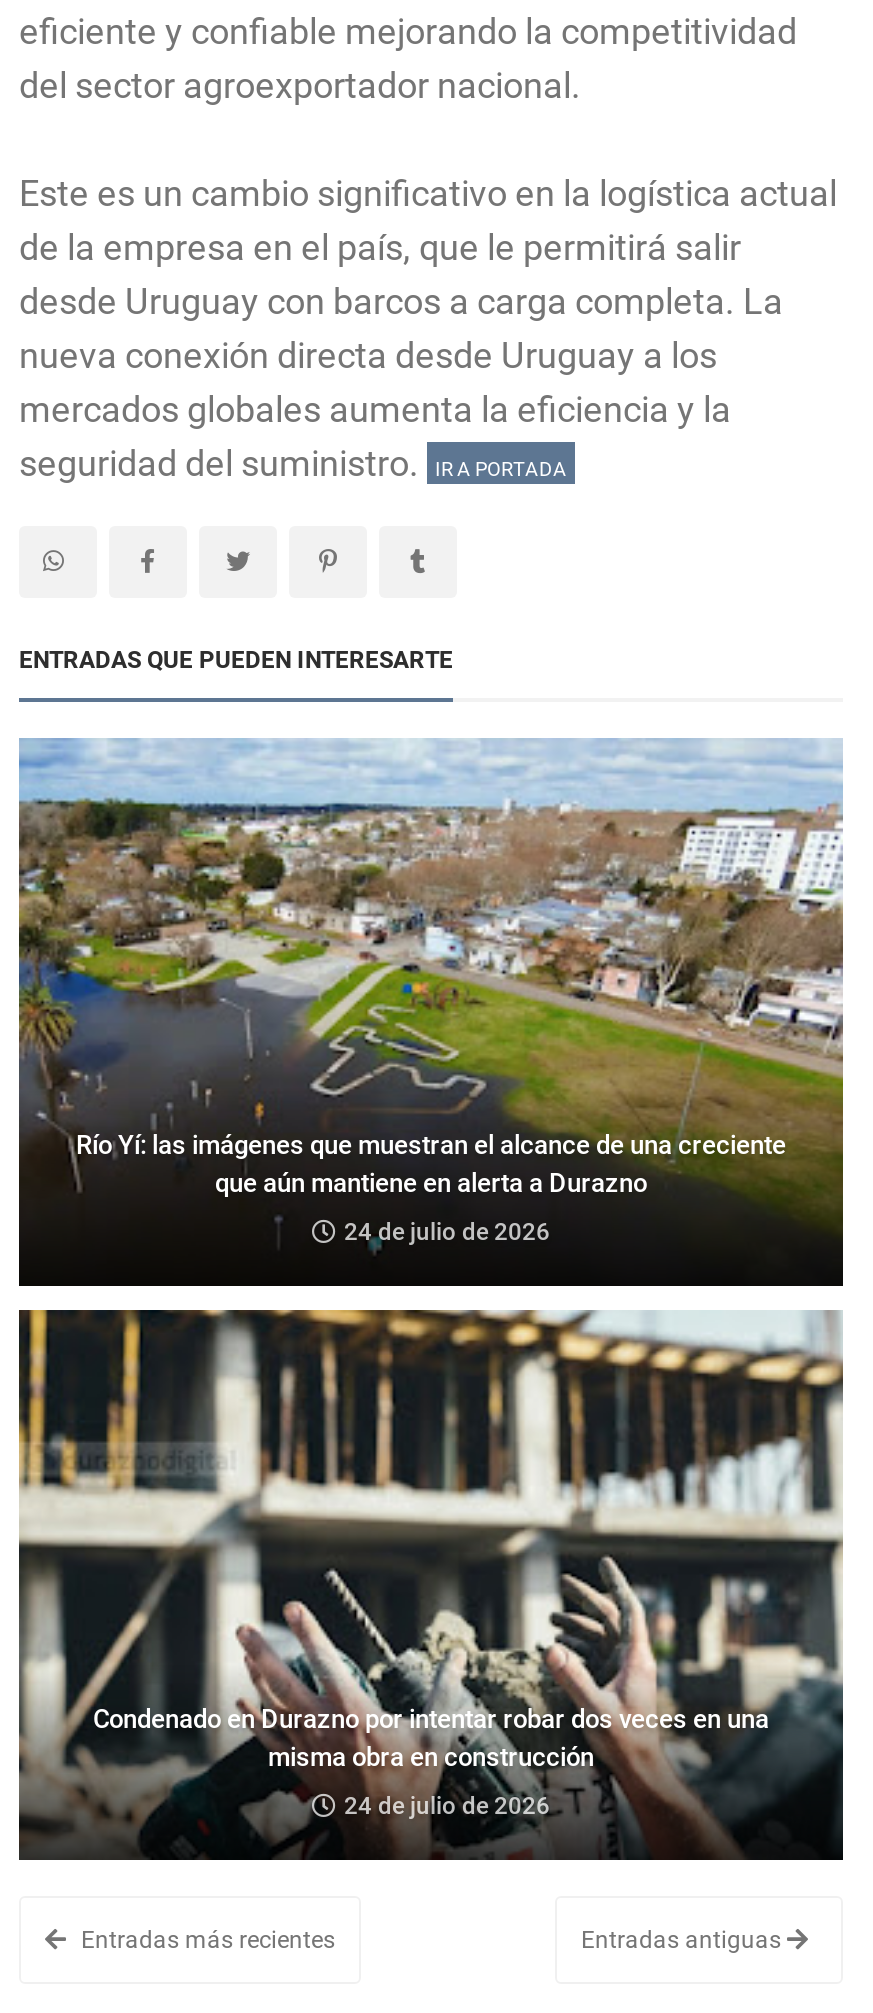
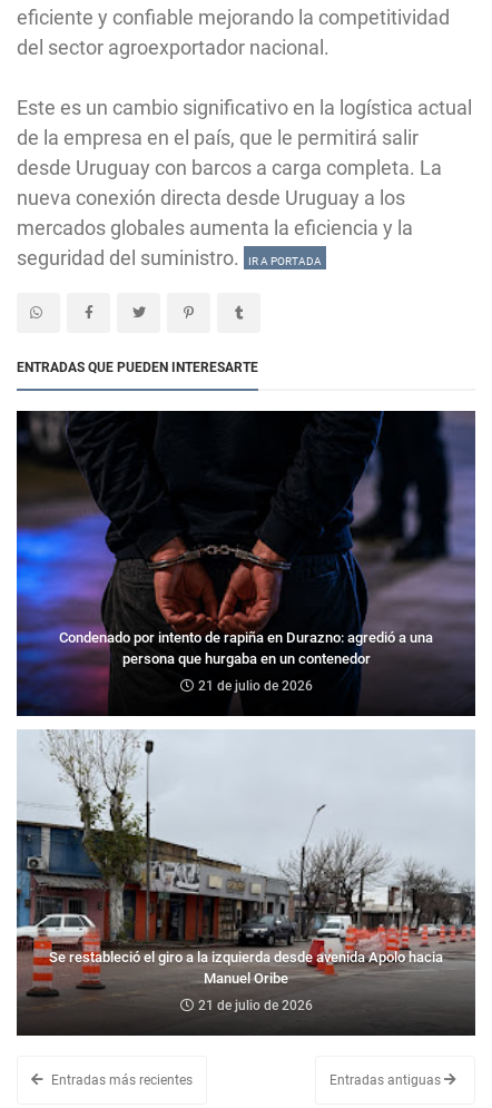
[17,738,845,1286] [image] | Río Yí: las imágenes que muestran el alcance de una creciente | que aún mantiene en alerta a Durazno -> [16,410,476,716] [image] | Condenado por intento de rapiña en Durazno: agredió a una | persona que hurgaba en un contenedor
[344,1218,550,1246] 24 de julio de 2026 -> [198,678,312,694] 21 de julio de 2026
[17,1308,845,1856] [image] | Condenado en Durazno por intentar robar dos veces en una | misma obra en construcción -> [16,729,475,1032] [image] | Se restableció el giro a la izquierda desde avenida Apolo hacia | Manuel Oribe
[344,1792,550,1820] 24 de julio de 2026 -> [198,998,312,1013] 21 de julio de 2026

